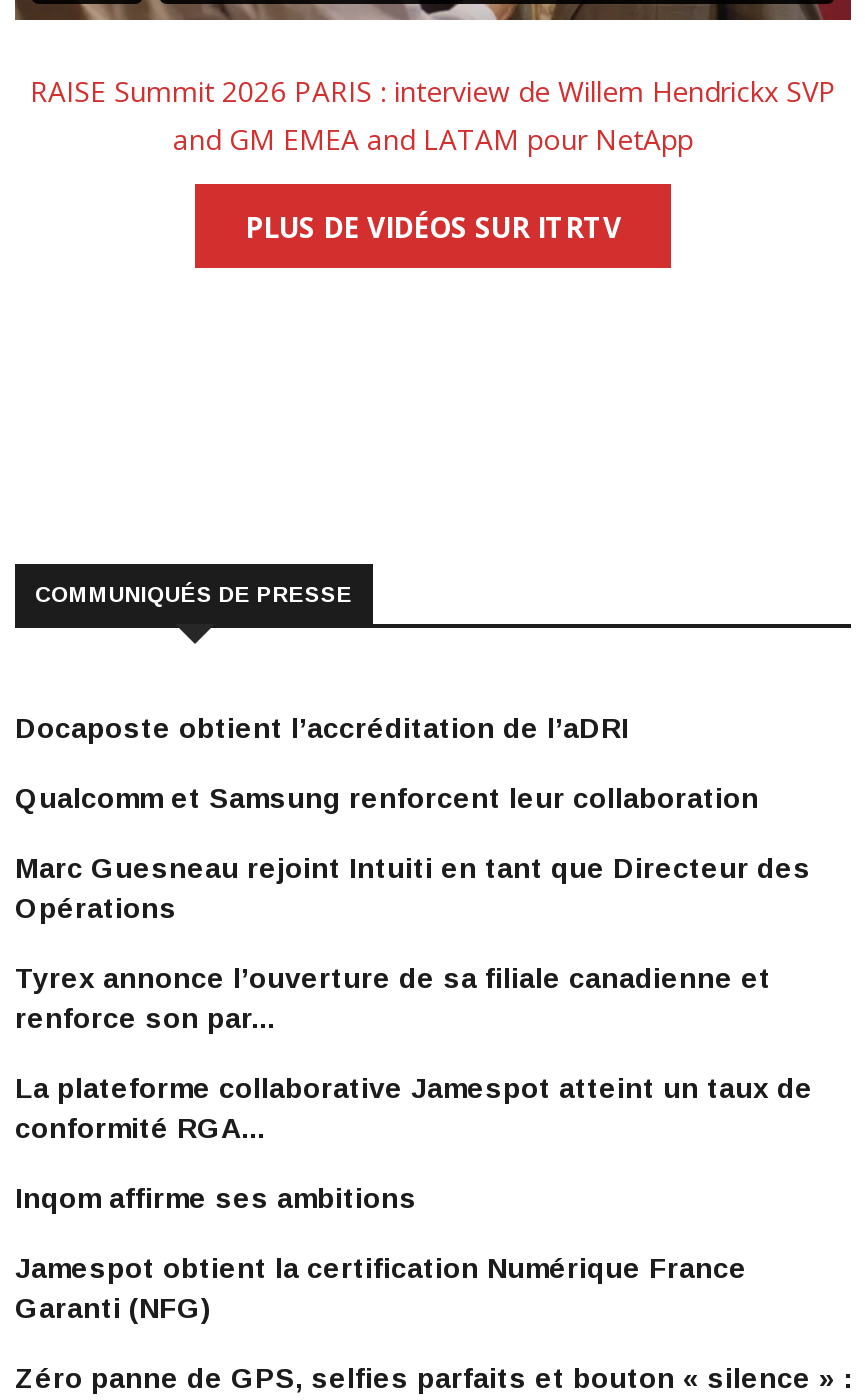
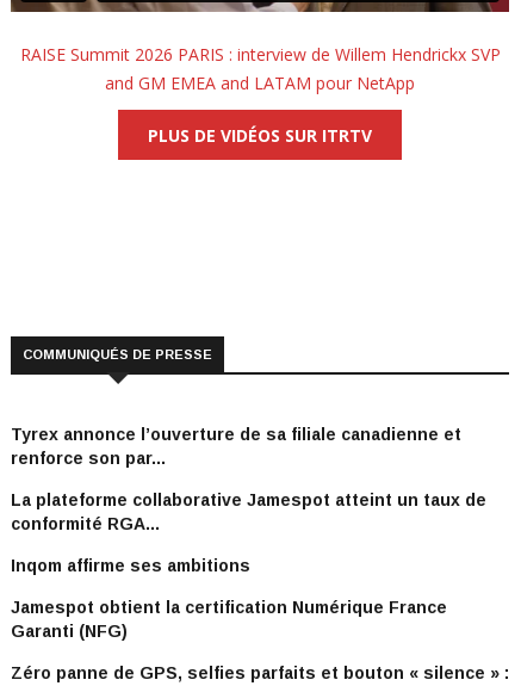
[15,712,811,924] Docaposte obtient l’accréditation de l’aDRI | Qualcomm et Samsung renforcent leur collaboration | Marc Guesneau rejoint Intuiti en tant que Directeur des | Opérations -> none

